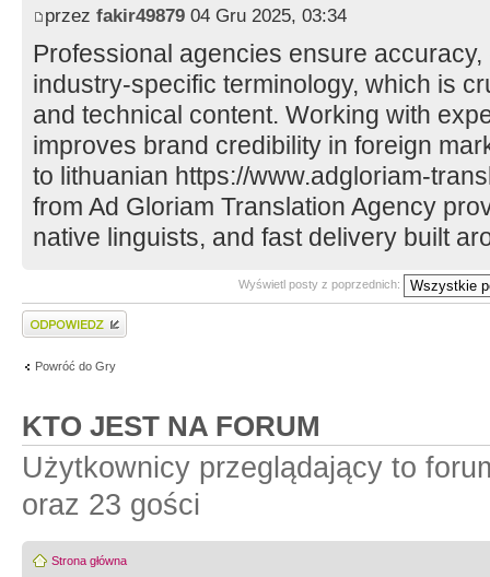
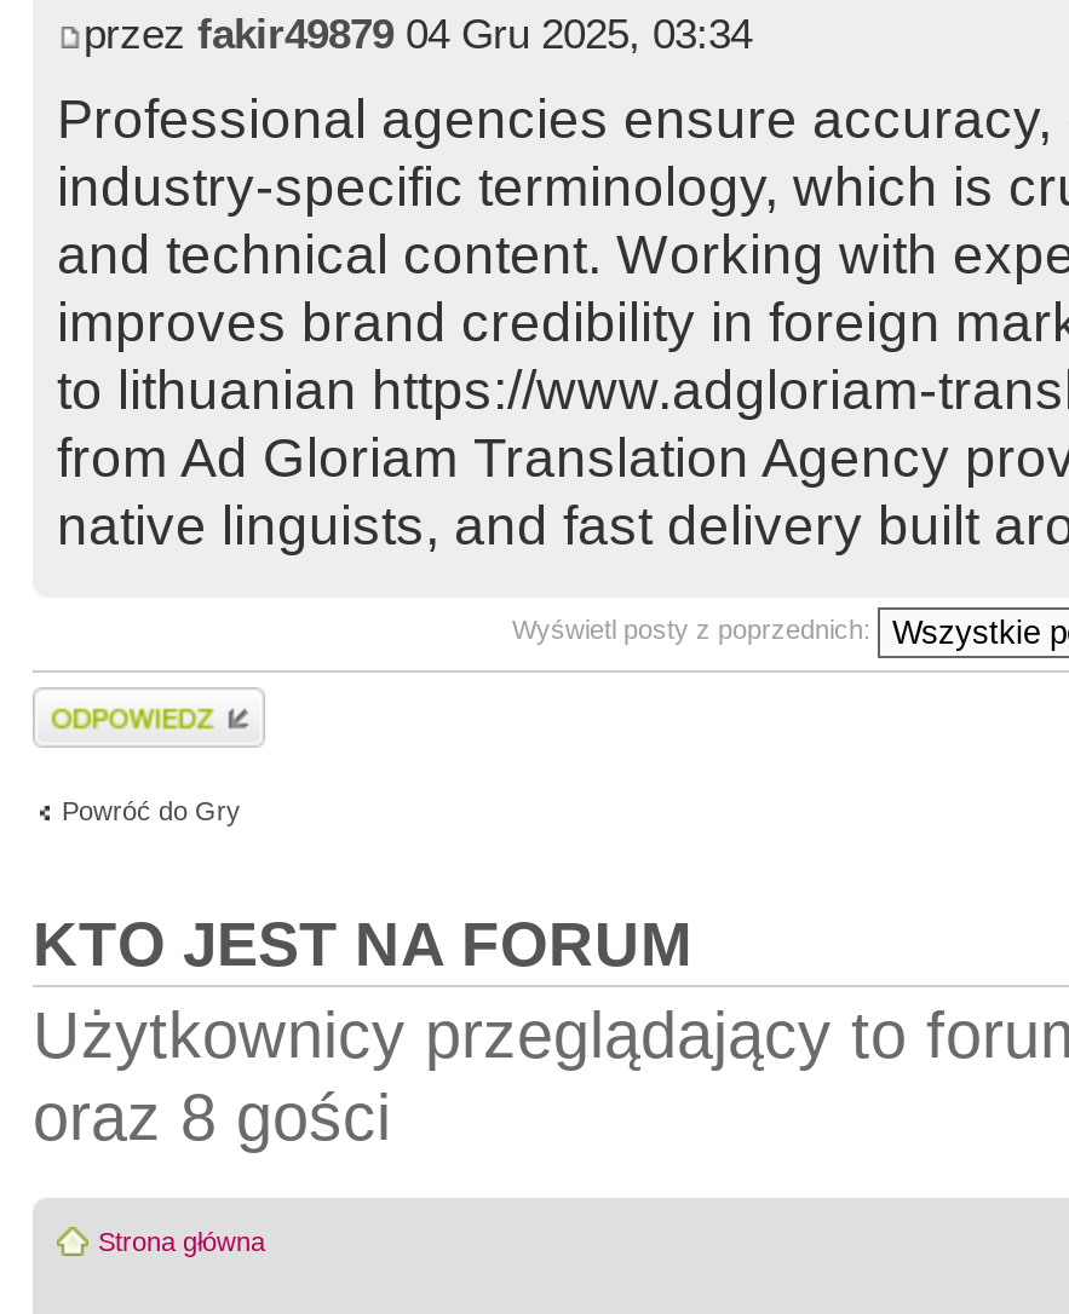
[22,488,200,521] oraz 23 gości -> [33,1081,391,1153] oraz 8 gości

